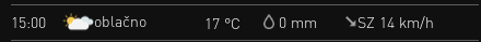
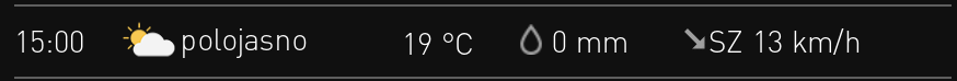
[94,11,241,32] oblačno | 17 °C -> [180,18,474,60] polojasno | 19 °C
[357,11,434,31] SZ 14 km/h -> [708,19,862,58] SZ 13 km/h

